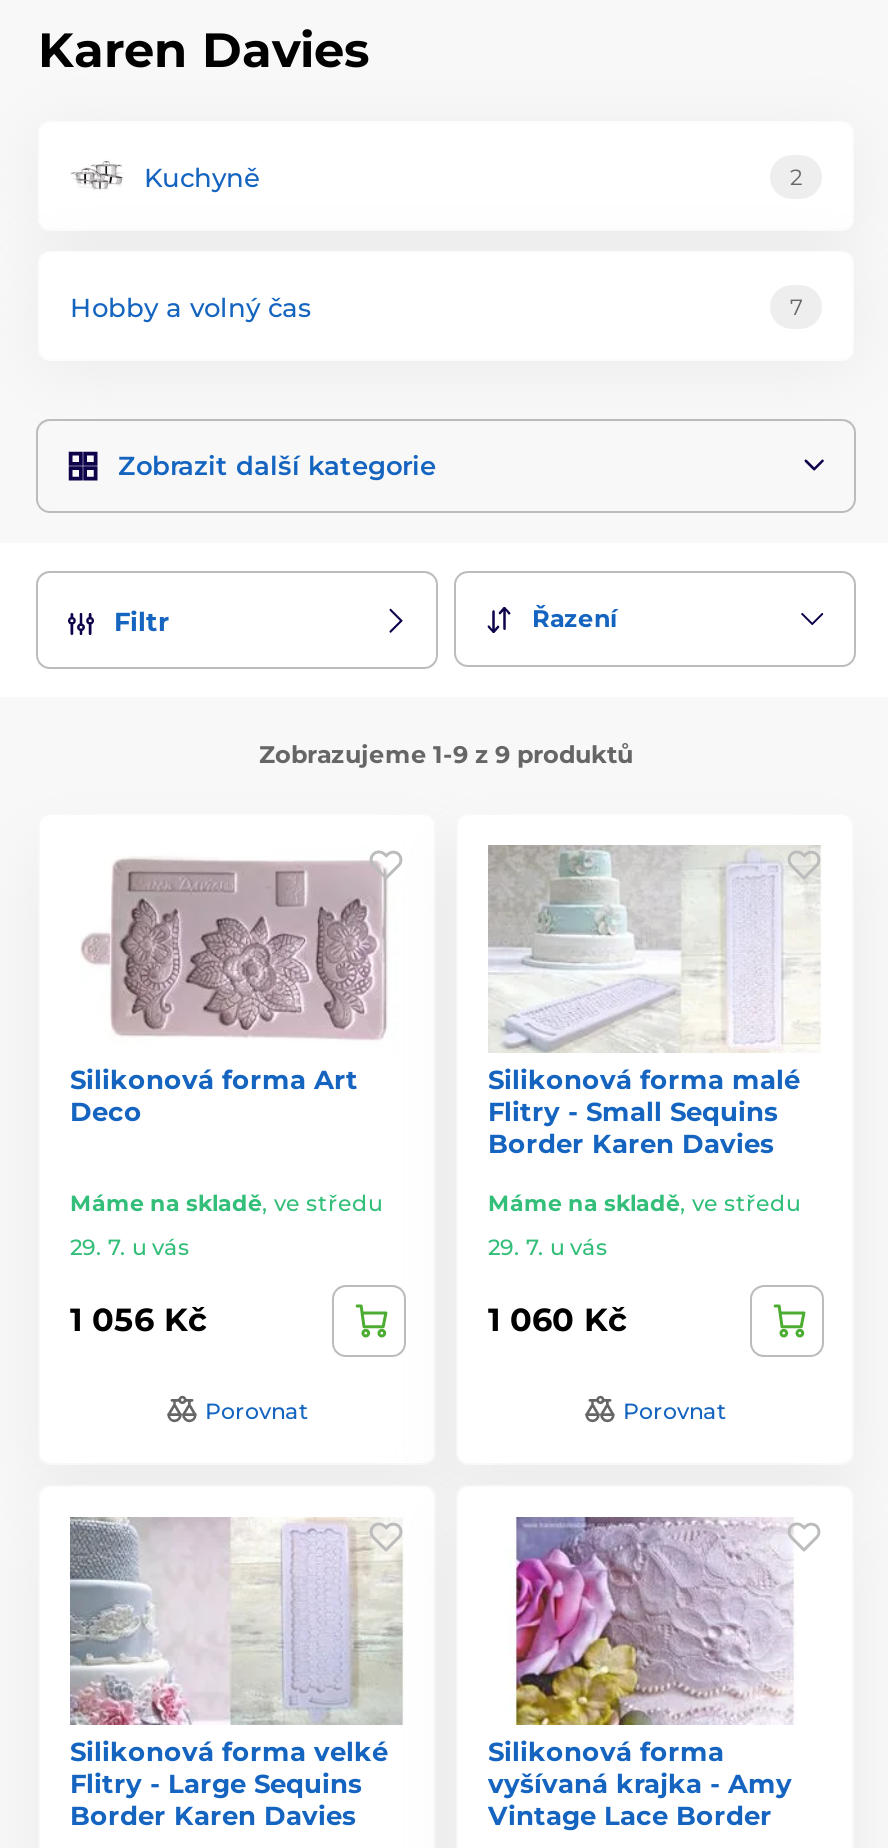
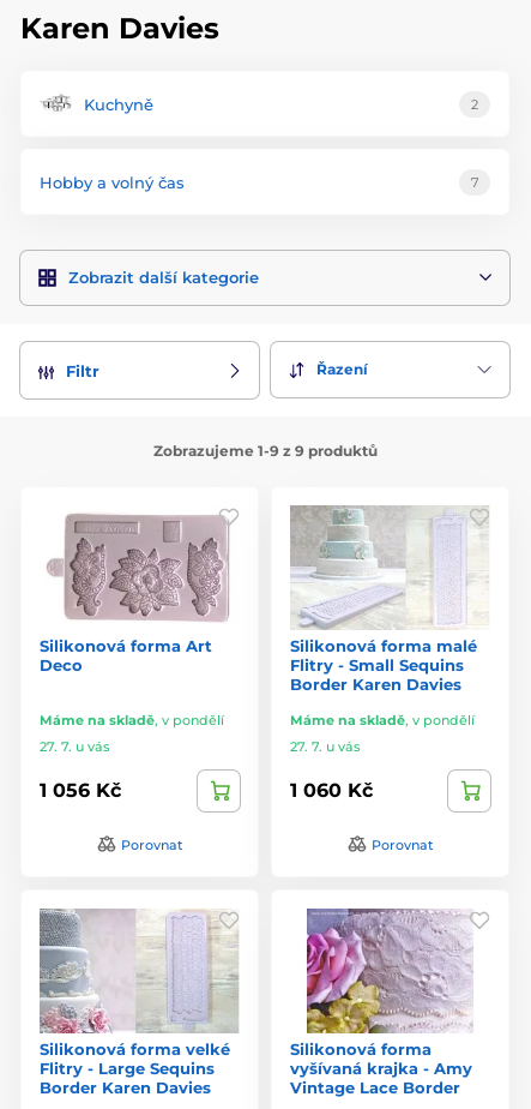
[70,1188,382,1216] Máme na skladě, ve středu -> [40,711,224,728] Máme na skladě, v pondělí
[488,1188,800,1216] Máme na skladě, ve středu -> [290,711,475,728] Máme na skladě, v pondělí
[70,1232,190,1260] 29. 7. u vás -> [40,738,110,754] 27. 7. u vás
[488,1232,608,1260] 29. 7. u vás -> [290,738,361,754] 27. 7. u vás

